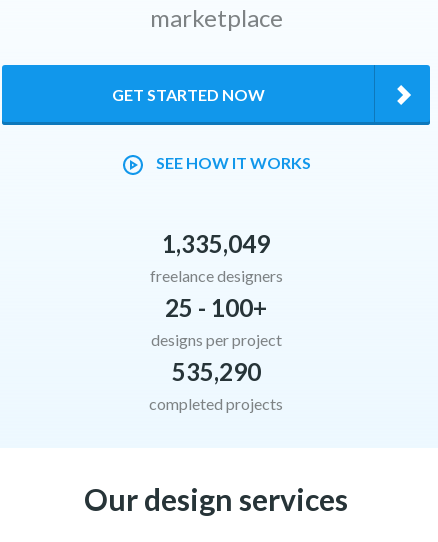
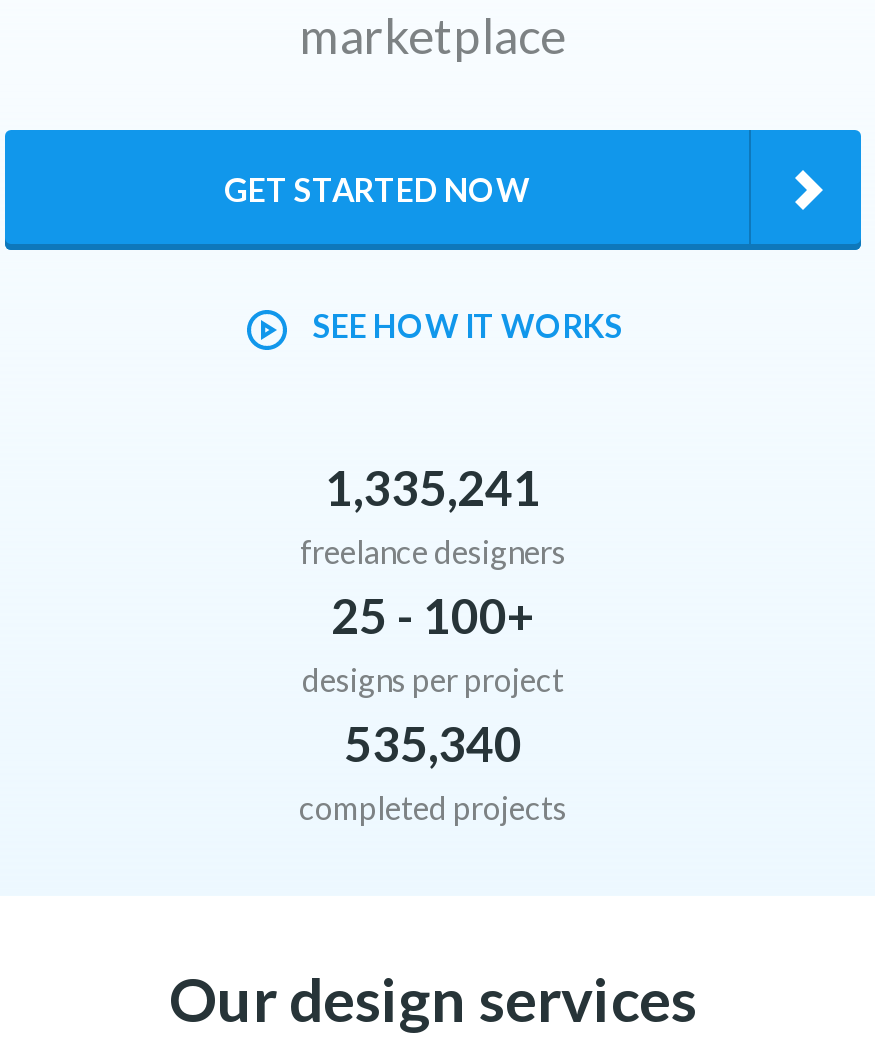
[162,229,270,258] 1,335,049 -> [325,458,541,516] 1,335,241
[171,357,260,386] 535,290 -> [344,714,522,772] 535,340

